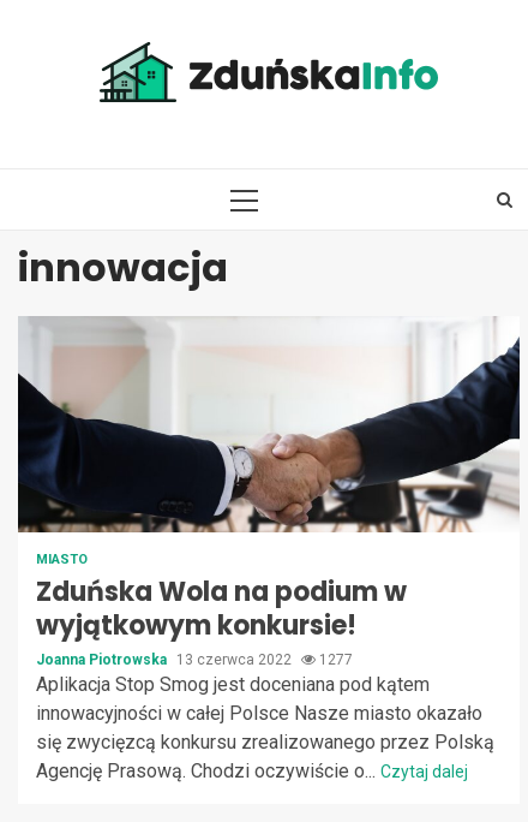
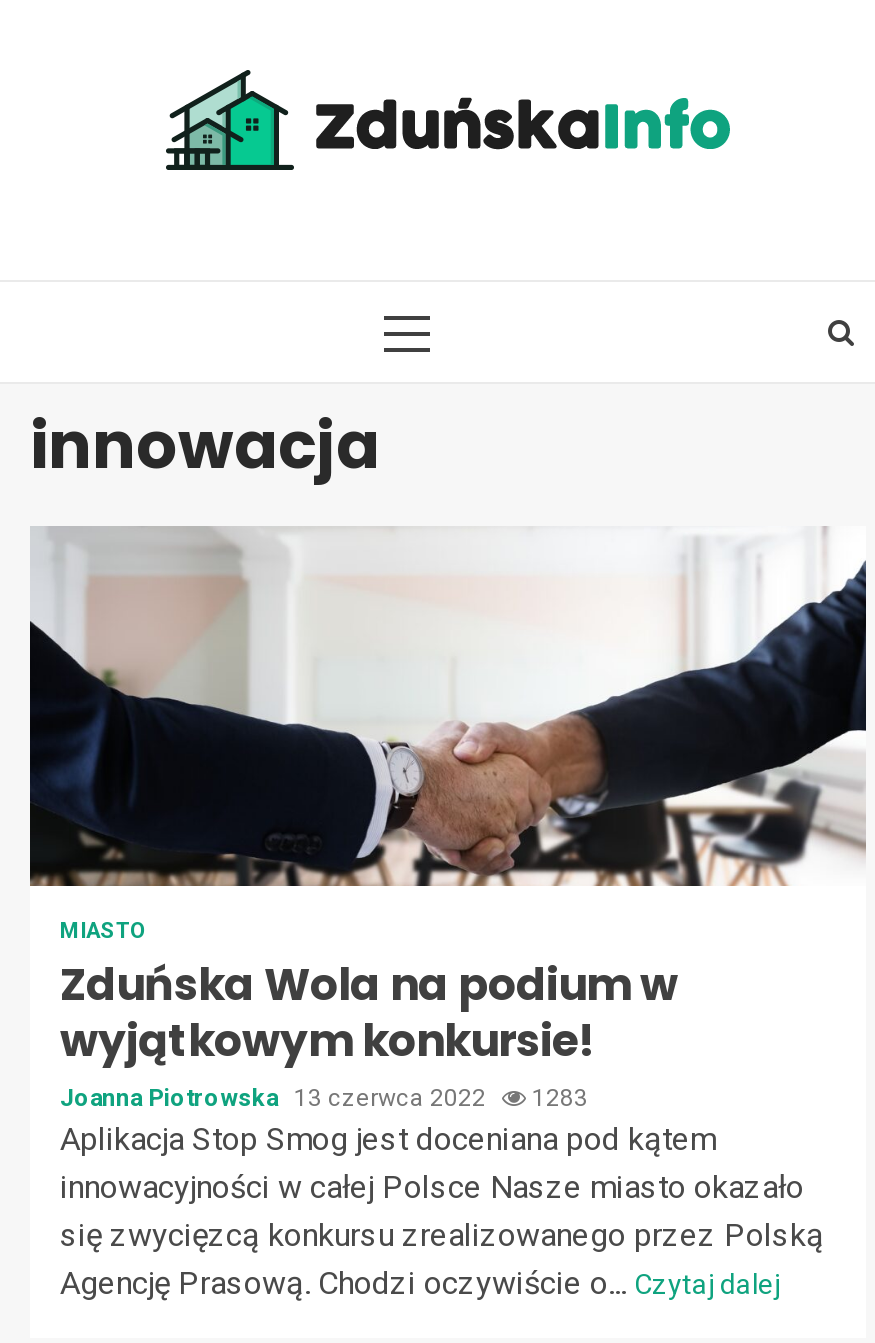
[36,651,353,668] Joanna Piotrowska 13 czerwca 2022 1277 -> [60,1084,588,1112] Joanna Piotrowska 13 czerwca 2022 1283

